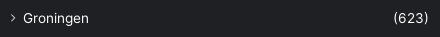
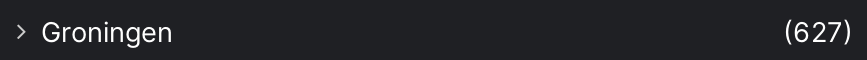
[393,10,429,26] (623) -> [783,16,853,48] (627)

